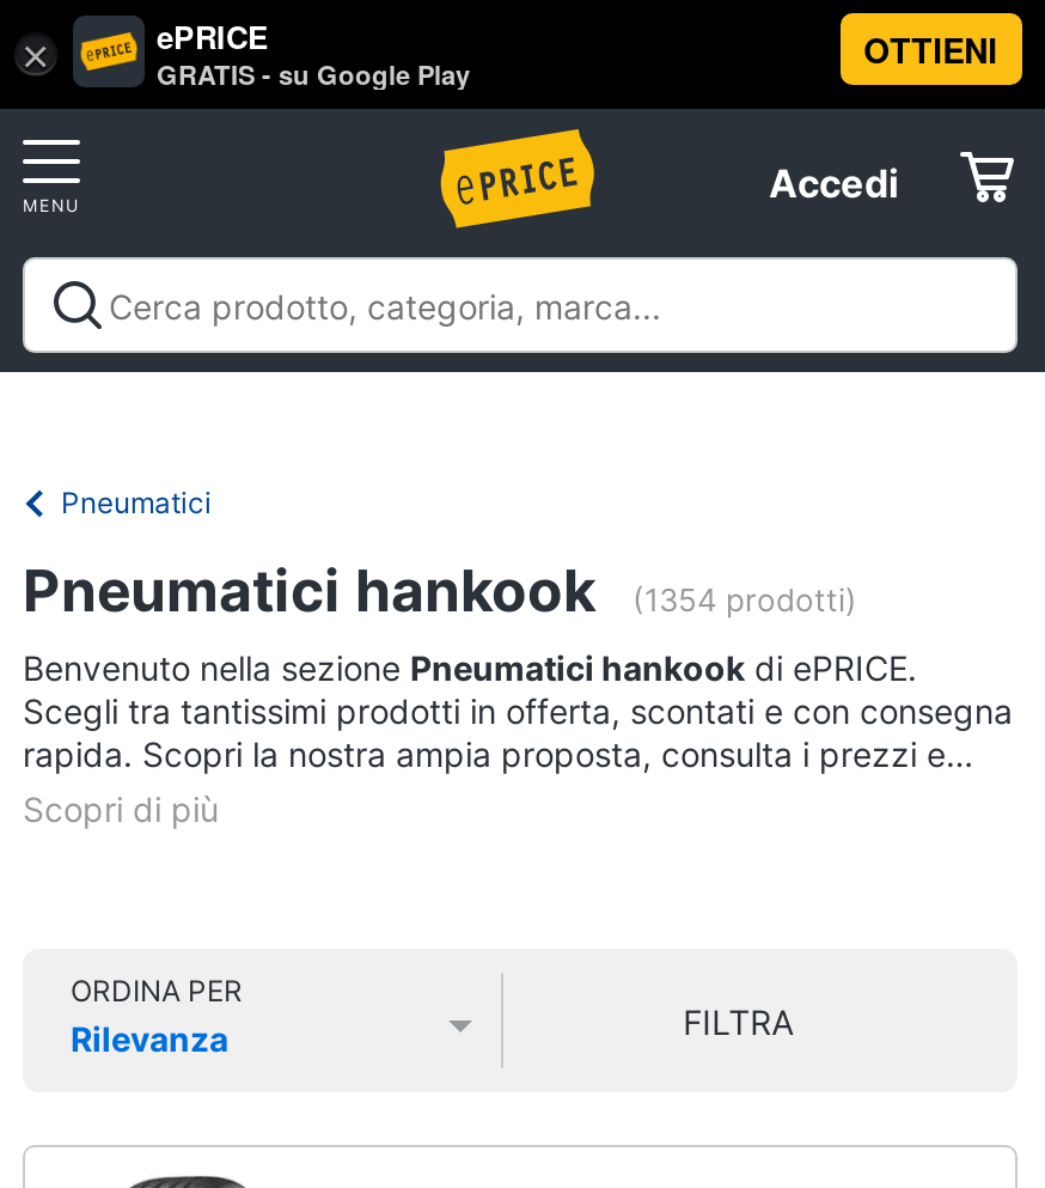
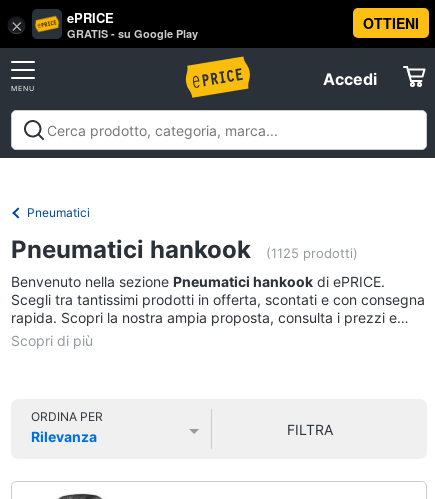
[632,580,857,619] (1354 prodotti) -> [266,245,358,261] (1125 prodotti)

